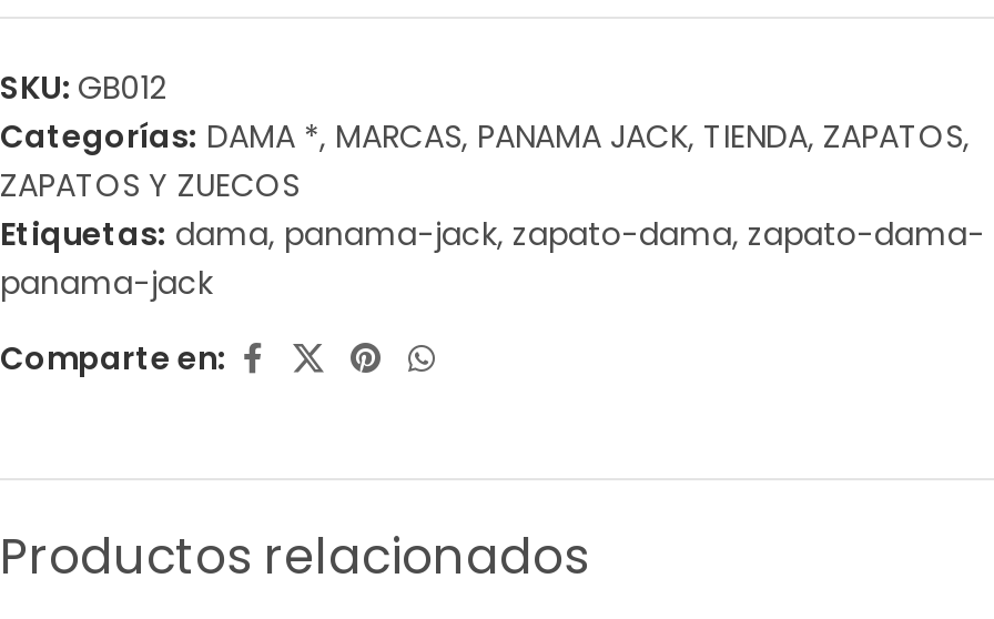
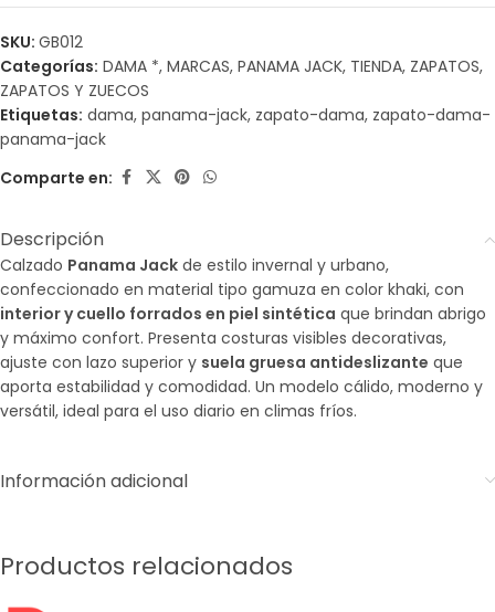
none -> [0,227,486,494] Descripción | Calzado Panama Jack de estilo invernal y urbano, | confeccionado en material tipo gamuza en color khaki, con | interior y cuello forrados en piel sintética que brindan abrigo | y máximo confort. Presenta costuras visibles decorativas, | ajuste con lazo superior y suela gruesa antideslizante que | aporta estabilidad y comodidad. Un modelo cálido, moderno y | versátil, ideal para el uso diario en climas fríos. | Información adicional

